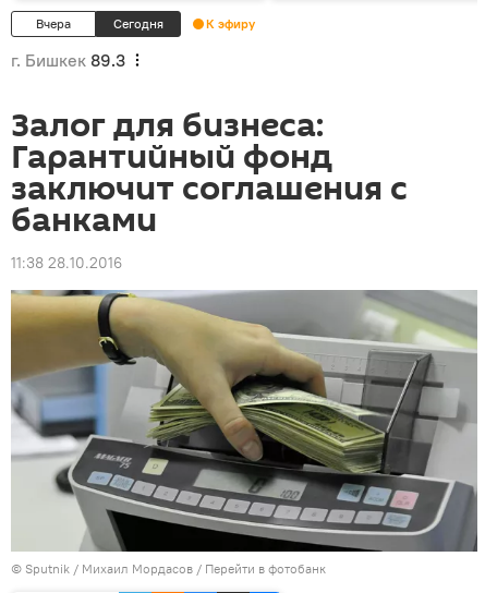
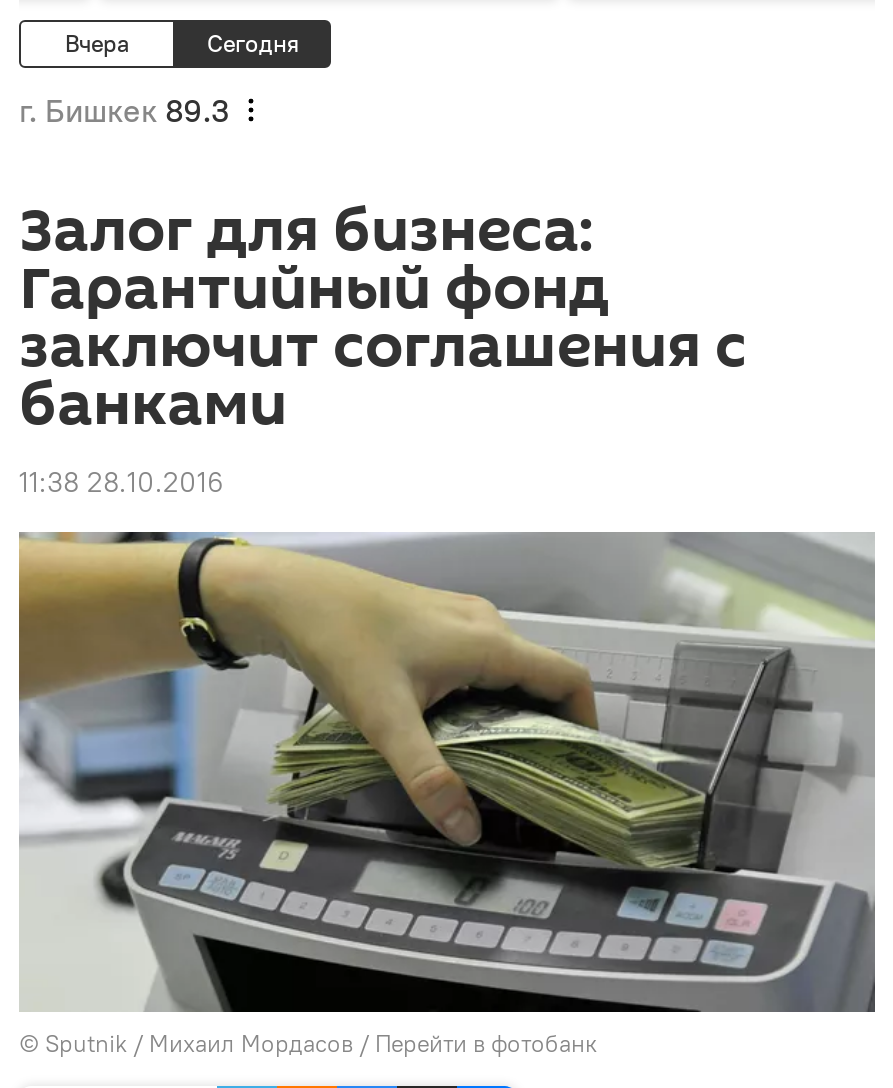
[206,15,255,32] К эфиру -> none

